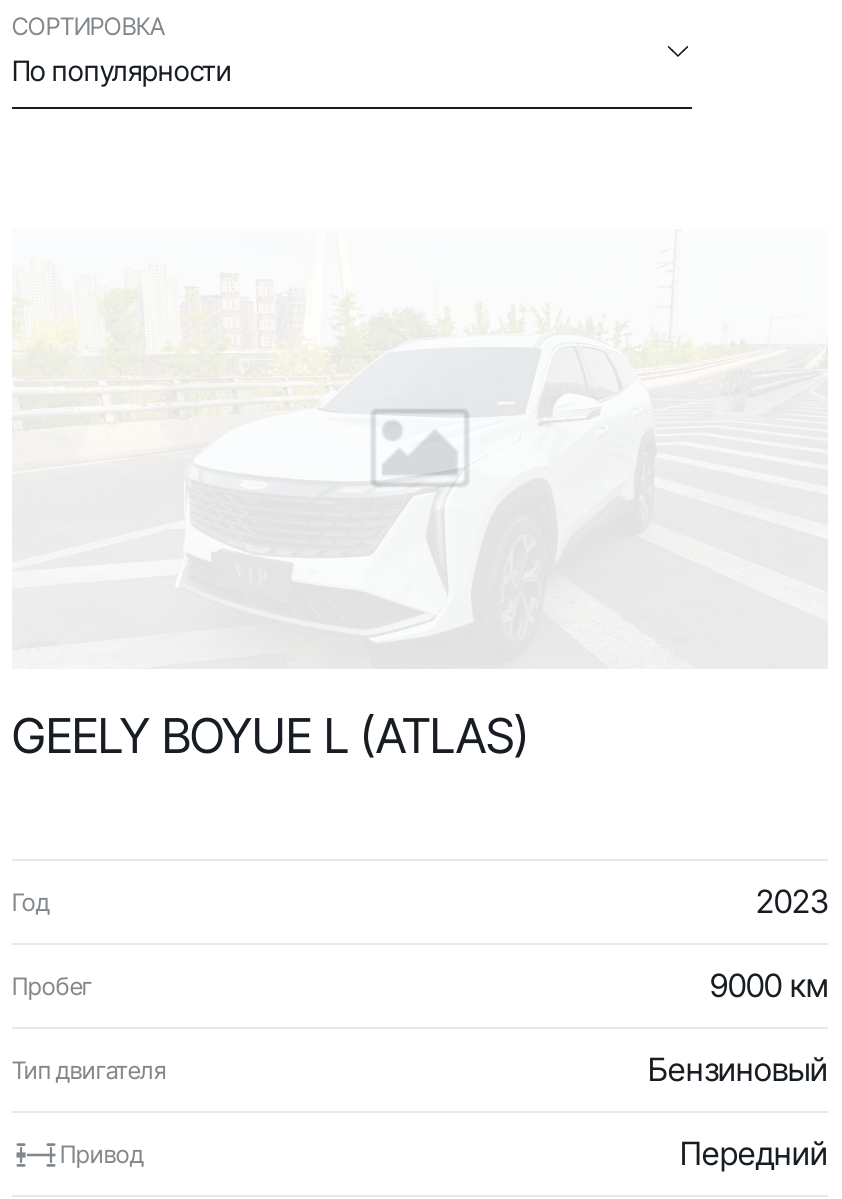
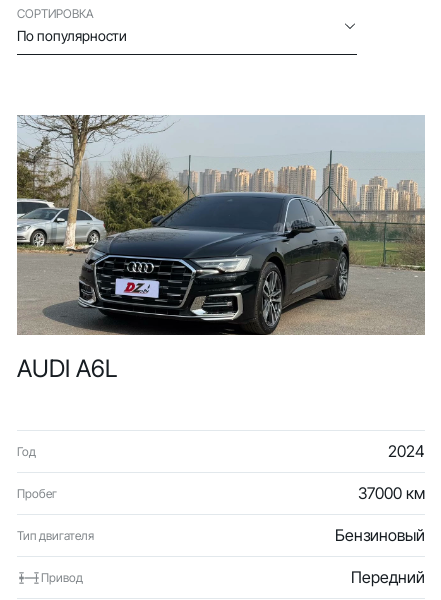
none -> [16,114,426,336] [image]
[12,707,530,765] GEELY BOYUE L (ATLAS) -> [17,354,117,383] AUDI A6L
[756,881,828,921] 2023 -> [388,441,425,461] 2024
[710,965,828,1005] 9000 км -> [358,483,425,503] 37000 км

